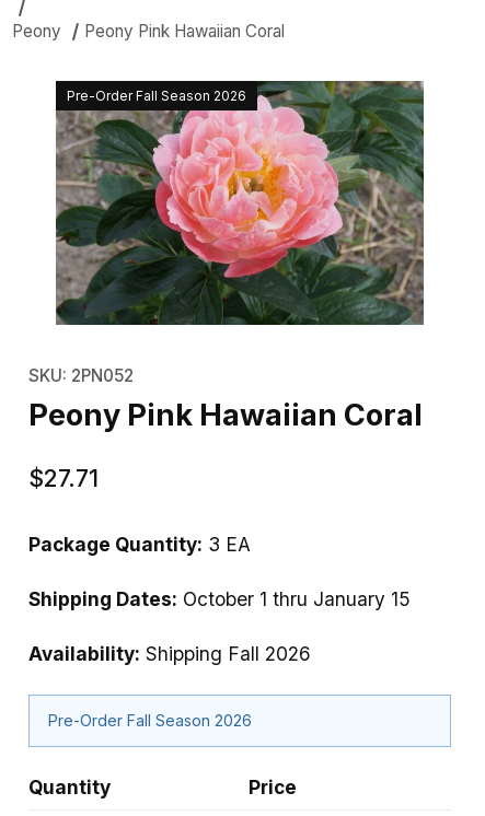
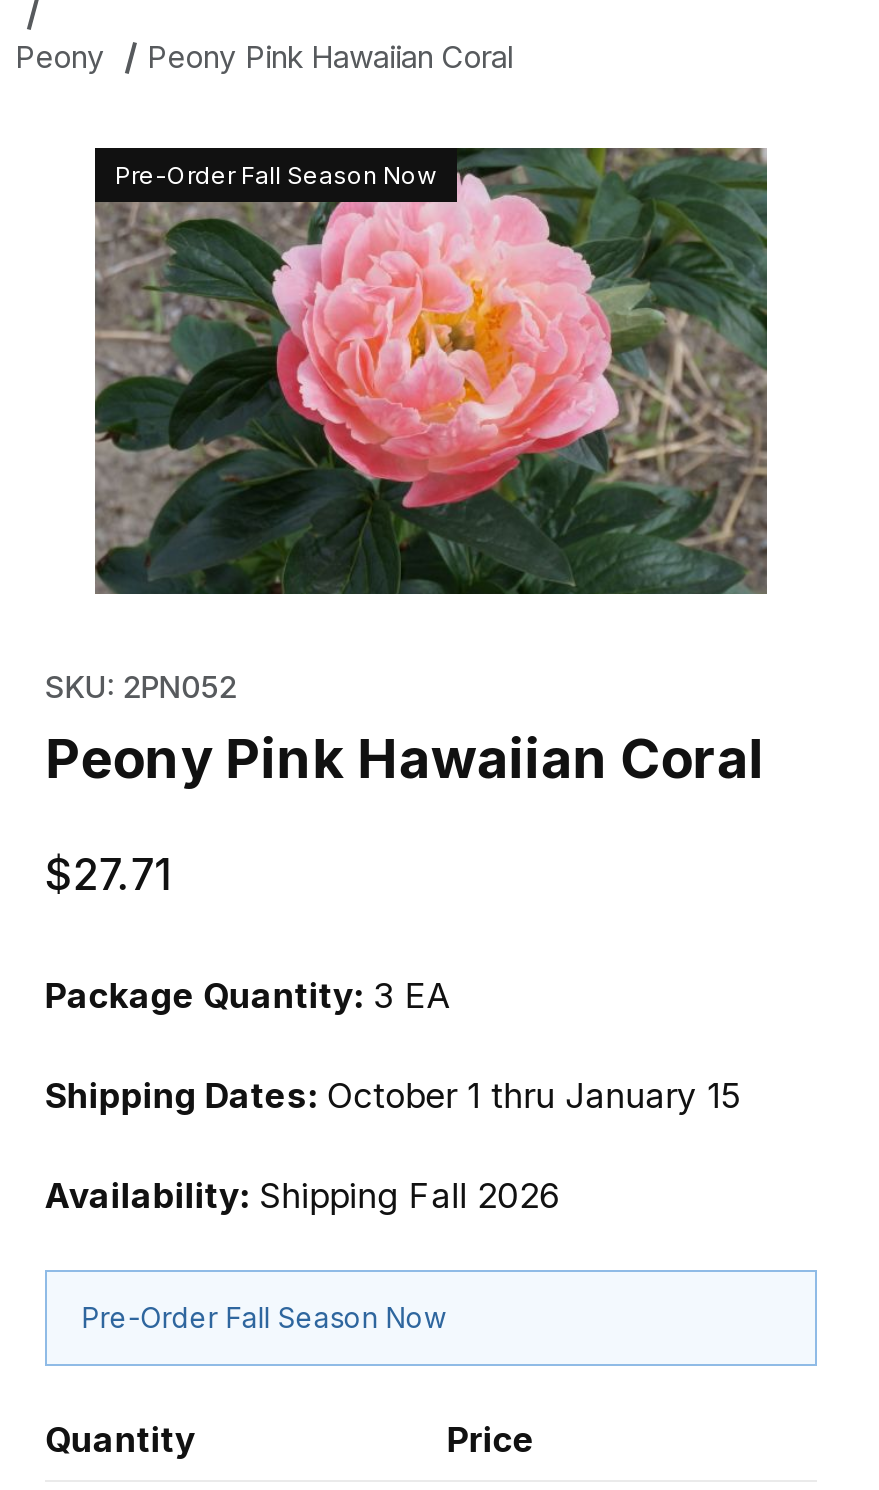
[67,88,246,104] Pre-Order Fall Season 2026 -> [115,161,437,191] Pre-Order Fall Season Now
[49,711,252,730] Pre-Order Fall Season 2026 -> [82,1301,446,1335] Pre-Order Fall Season Now

